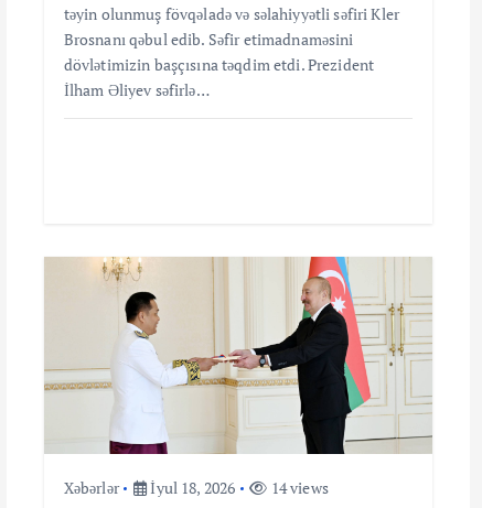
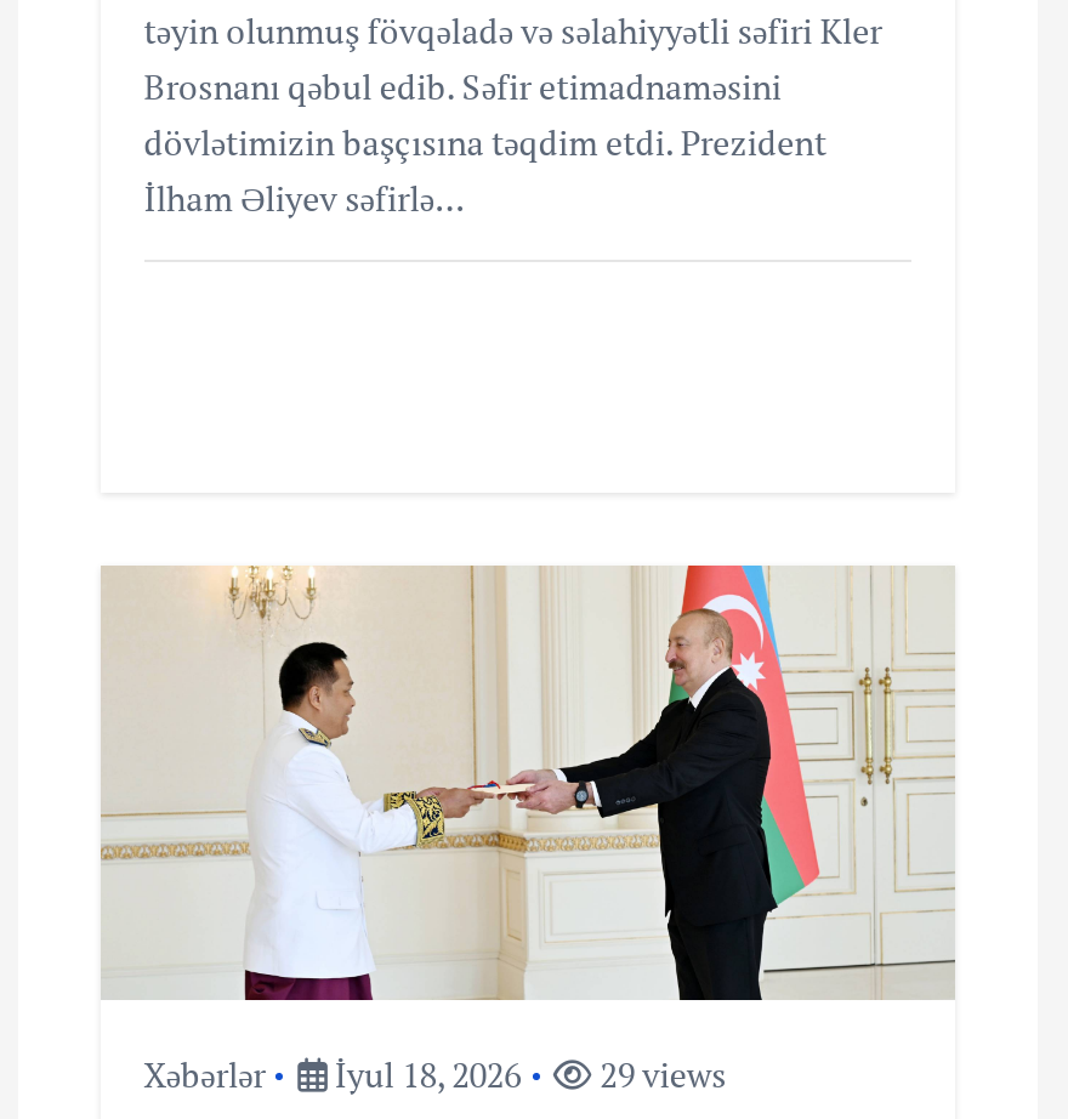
[64,477,328,498] Xəbərlər İyul 18, 2026 14 views -> [144,1051,726,1097] Xəbərlər İyul 18, 2026 29 views

